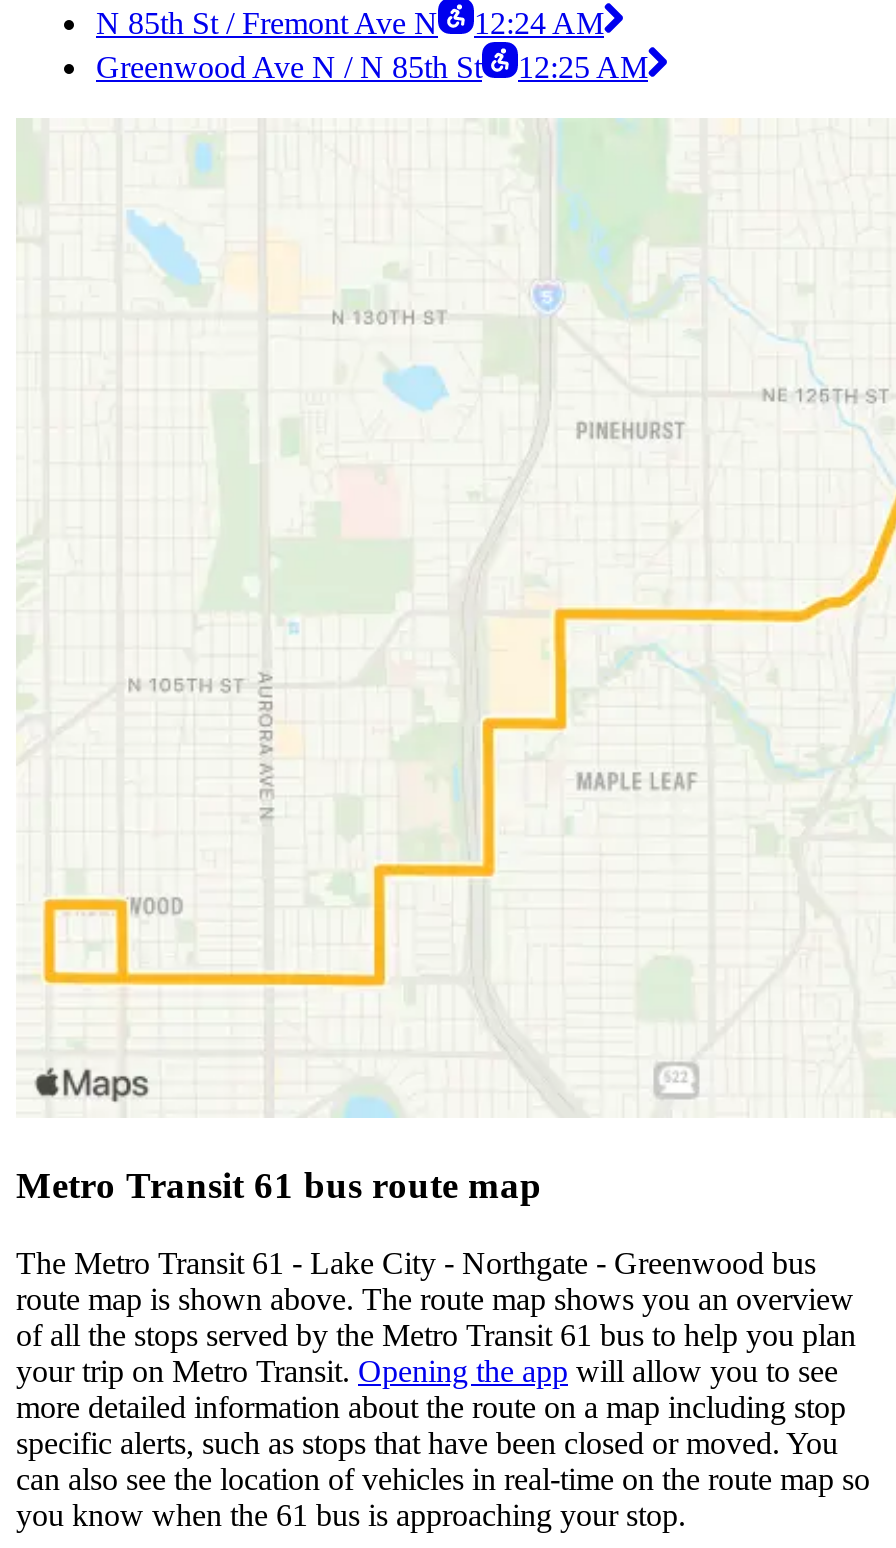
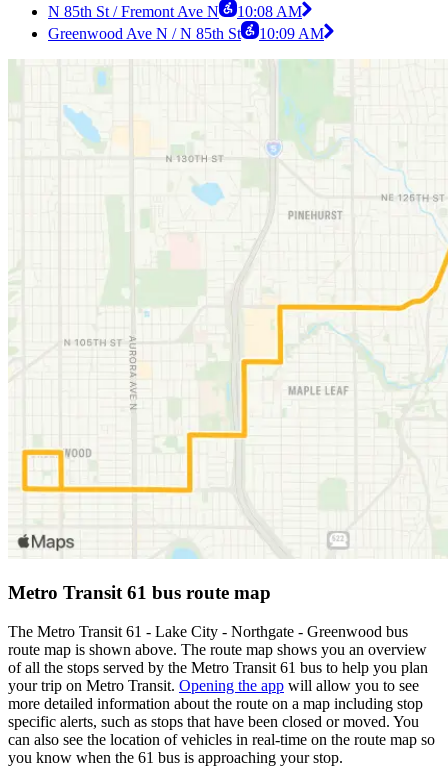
[96,6,604,40] N 85th St / Fremont Ave N 12:24 AM -> [48,3,302,20] N 85th St / Fremont Ave N 10:08 AM
[96,50,648,84] Greenwood Ave N / N 85th St 12:25 AM -> [48,25,324,42] Greenwood Ave N / N 85th St 10:09 AM

